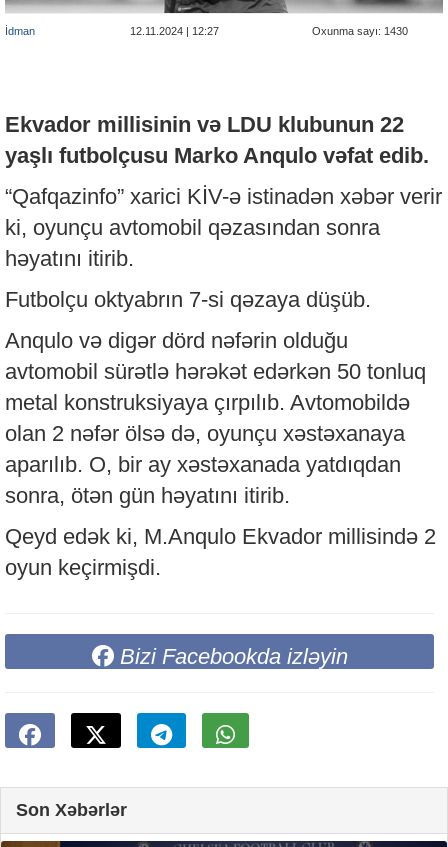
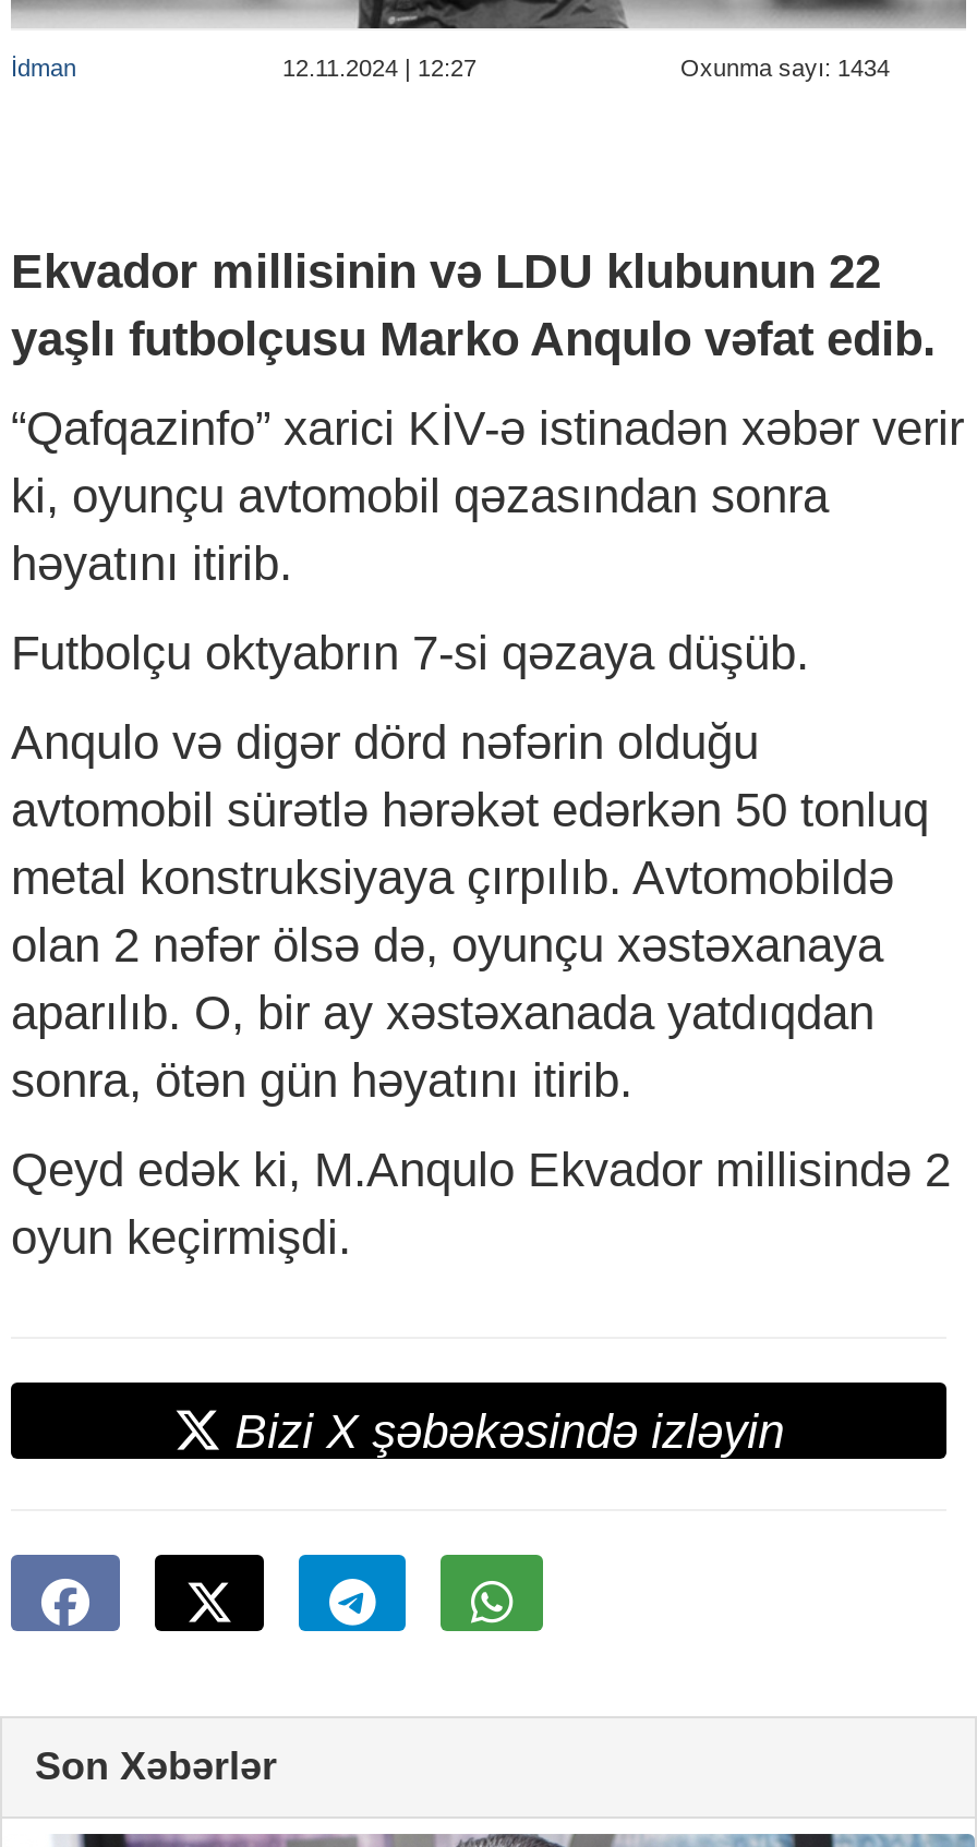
[312,25,408,37] Oxunma sayı: 1430 -> [680,55,890,81] Oxunma sayı: 1434
[120,644,348,669] Bizi Facebookda izləyin -> [235,1404,784,1459] Bizi X şəbəkəsində izləyin

